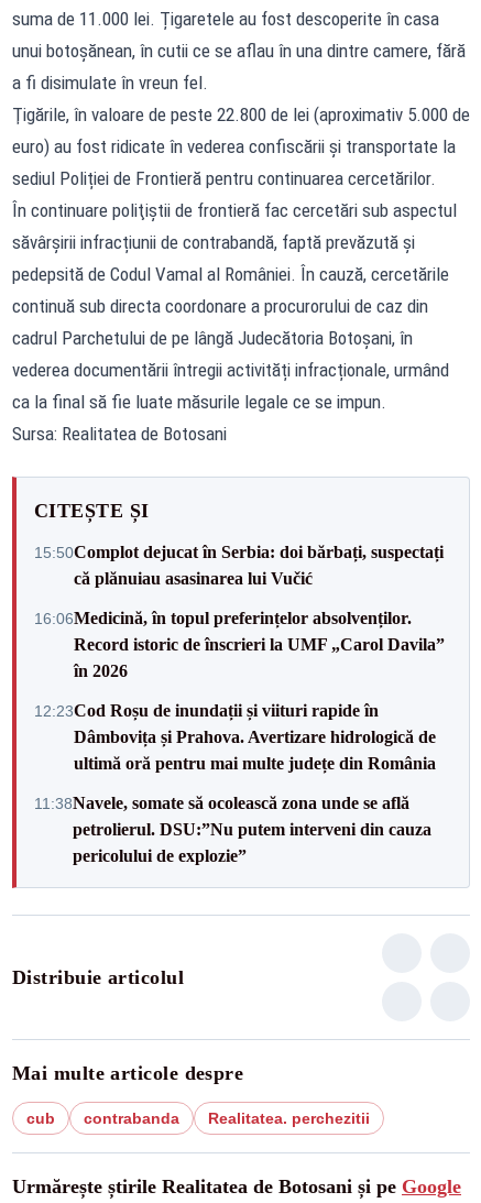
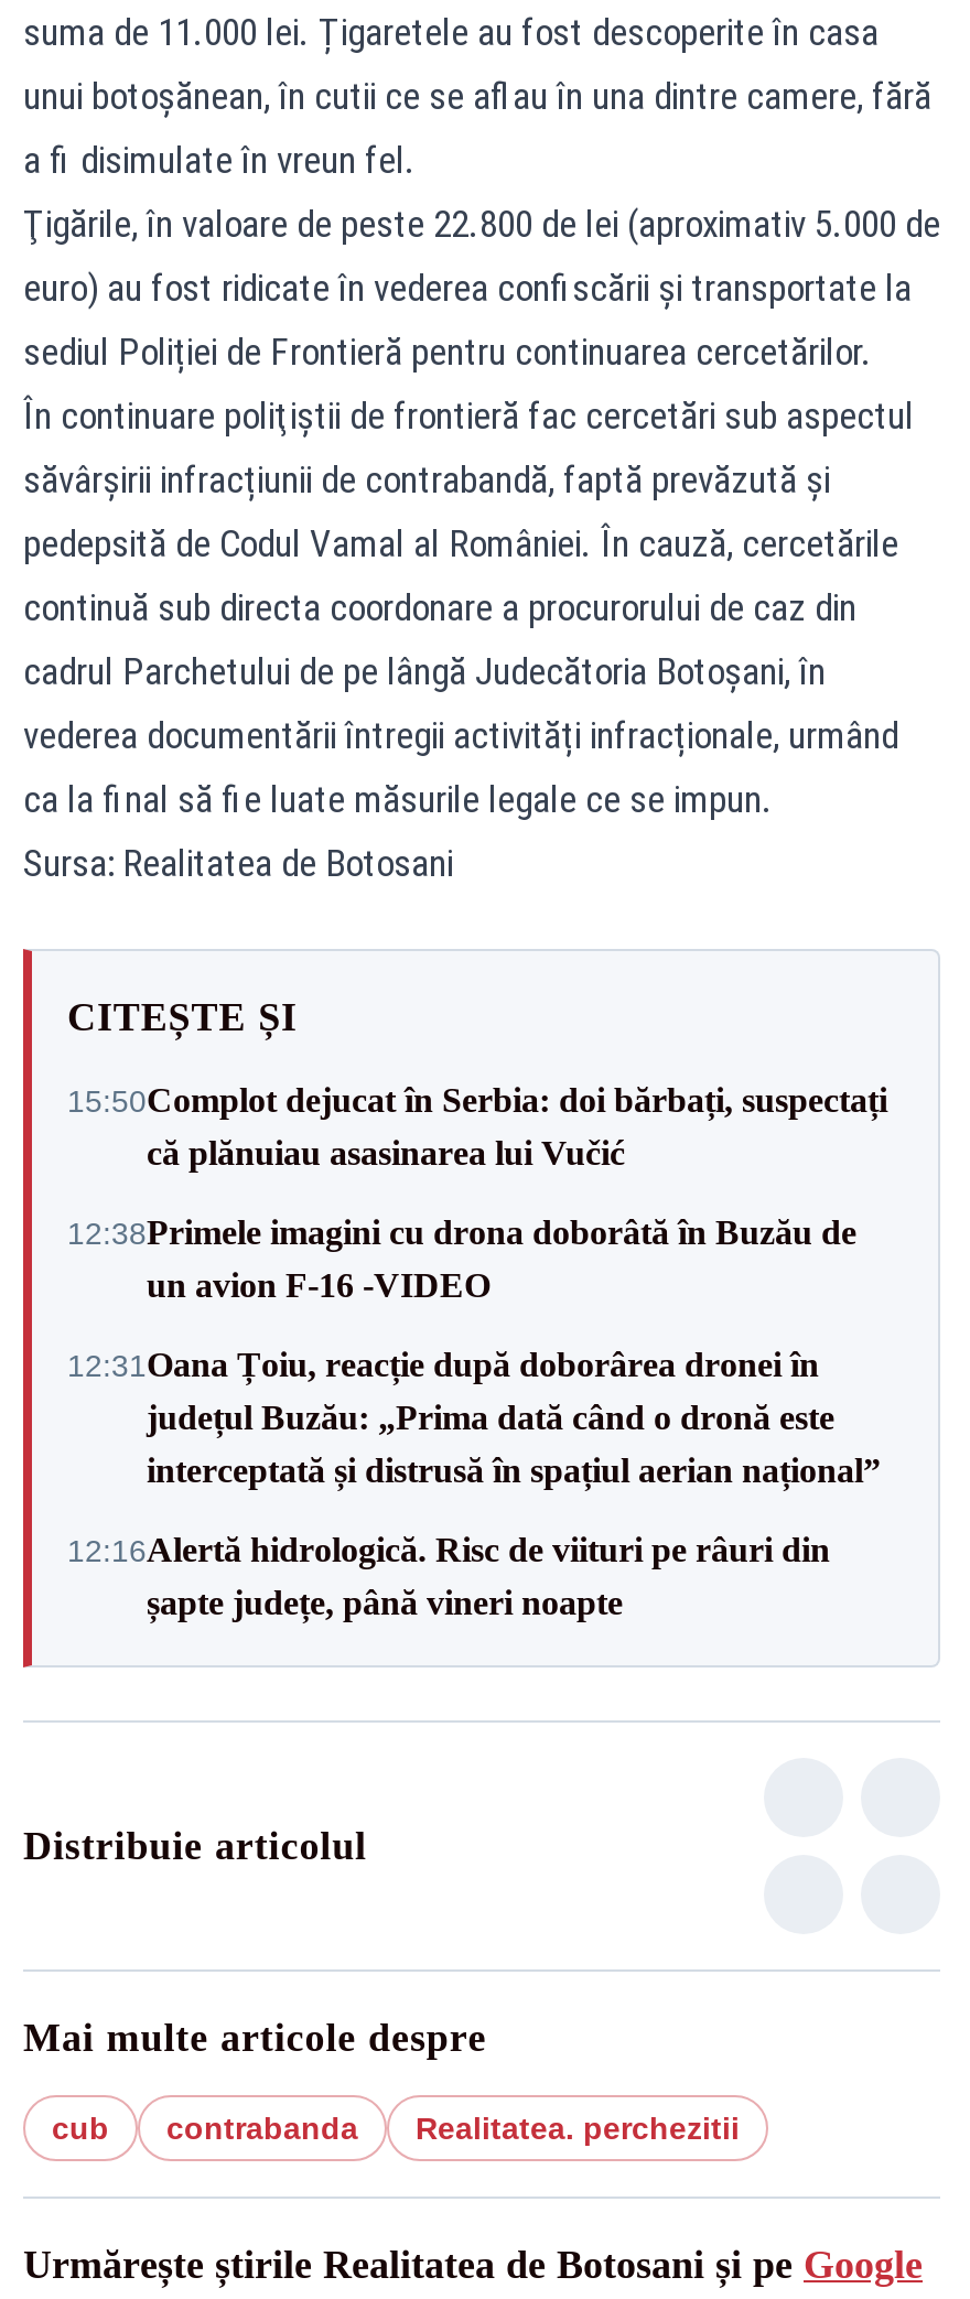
[34,608,445,680] 16:06Medicină, în topul preferințelor absolvenților. | Record istoric de înscrieri la UMF „Carol Davila” | în 2026 -> [67,1213,856,1304] 12:38Primele imagini cu drona doborâtă în Buzău de | un avion F-16 -VIDEO
[34,701,436,772] 12:23Cod Roșu de inundații și viituri rapide în | Dâmbovița și Prahova. Avertizare hidrologică de | ultimă oră pentru mai multe județe din România -> [67,1346,881,1489] 12:31Oana Țoiu, reacție după doborârea dronei în | județul Buzău: „Prima dată când o dronă este | interceptată și distrusă în spațiul aerian național”
[34,793,431,865] 11:38Navele, somate să ocolească zona unde se află | petrolierul. DSU:”Nu putem interveni din cauza | pericolului de explozie” -> [67,1531,830,1621] 12:16Alertă hidrologică. Risc de viituri pe râuri din | șapte județe, până vineri noapte

